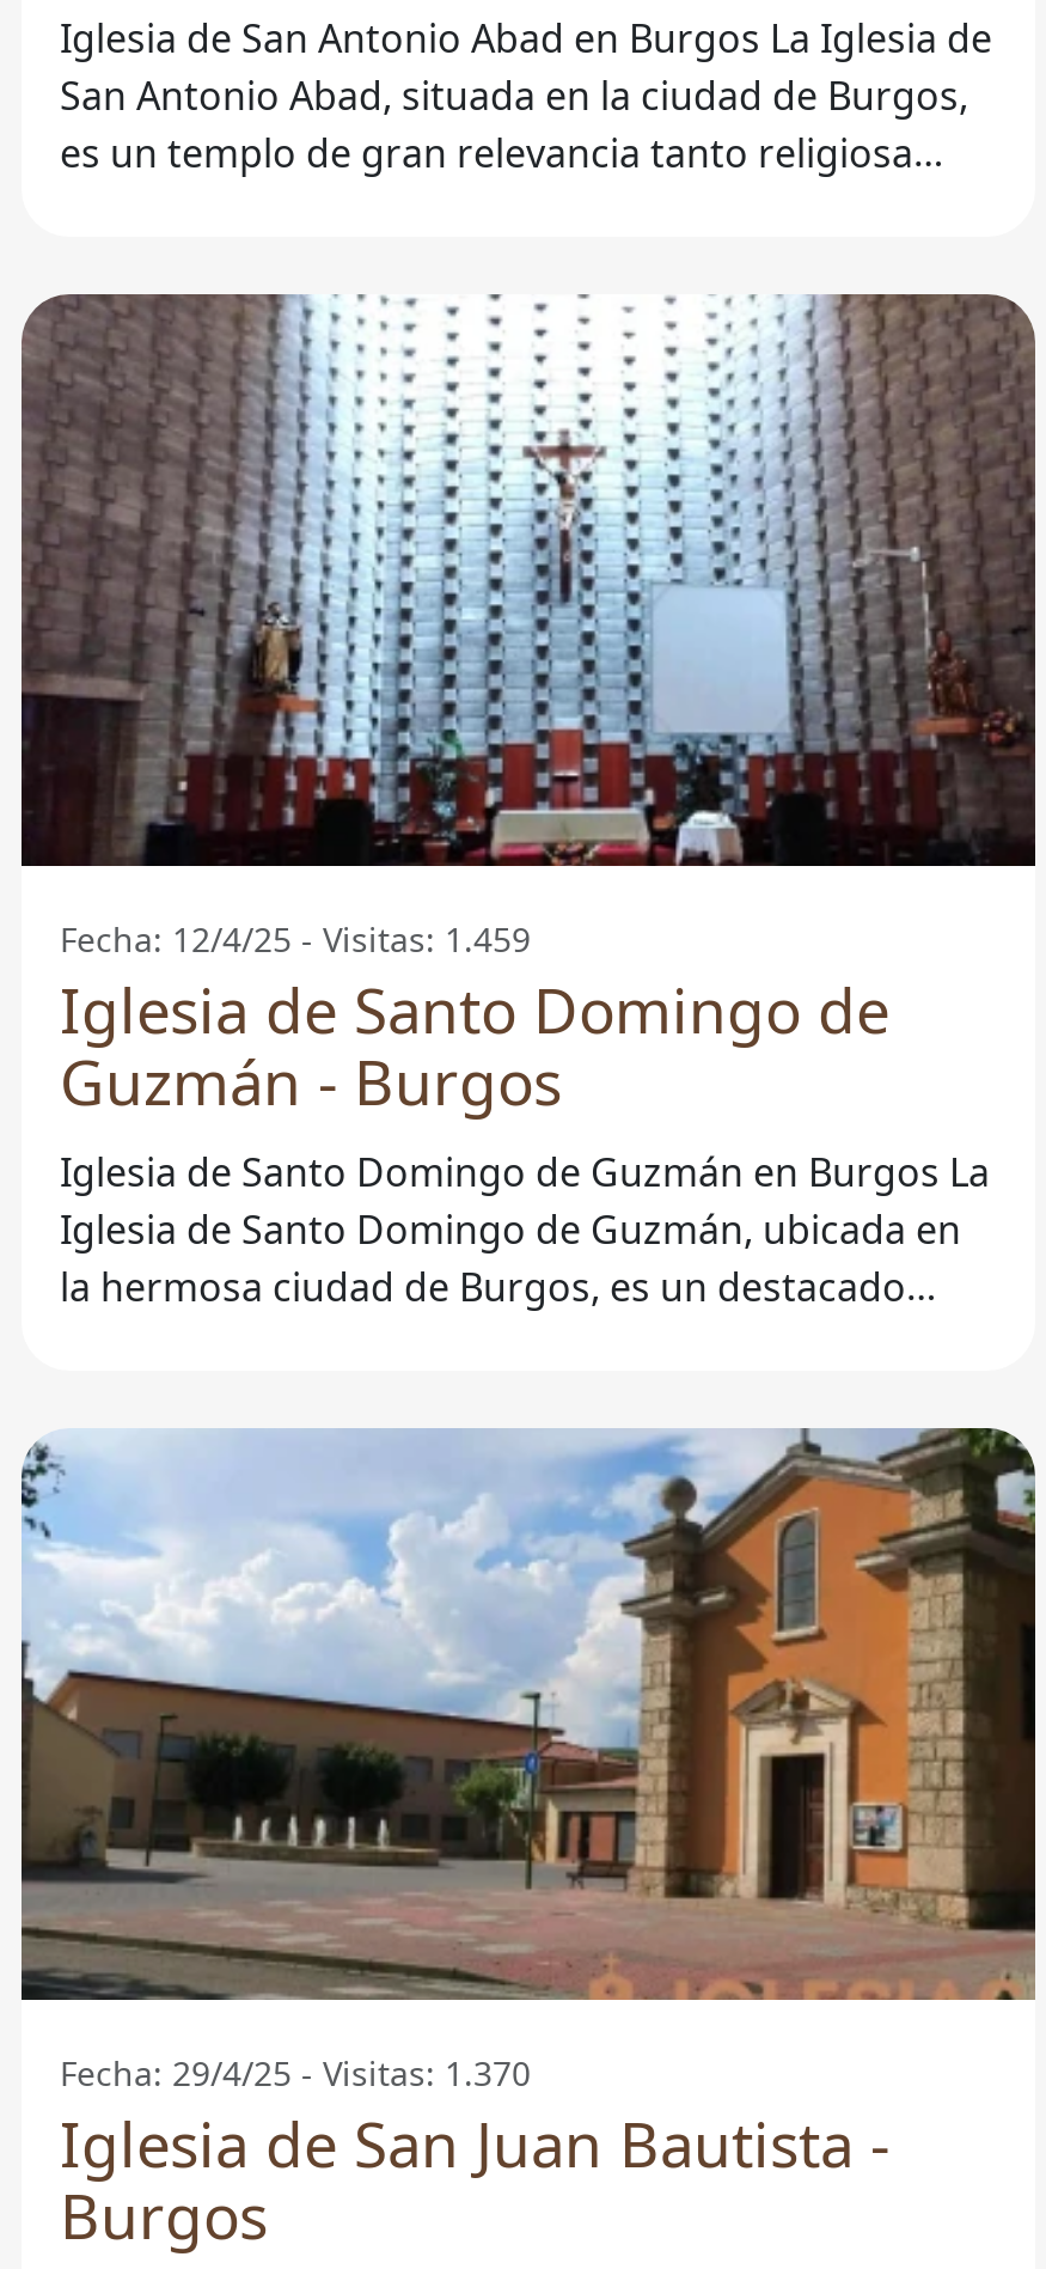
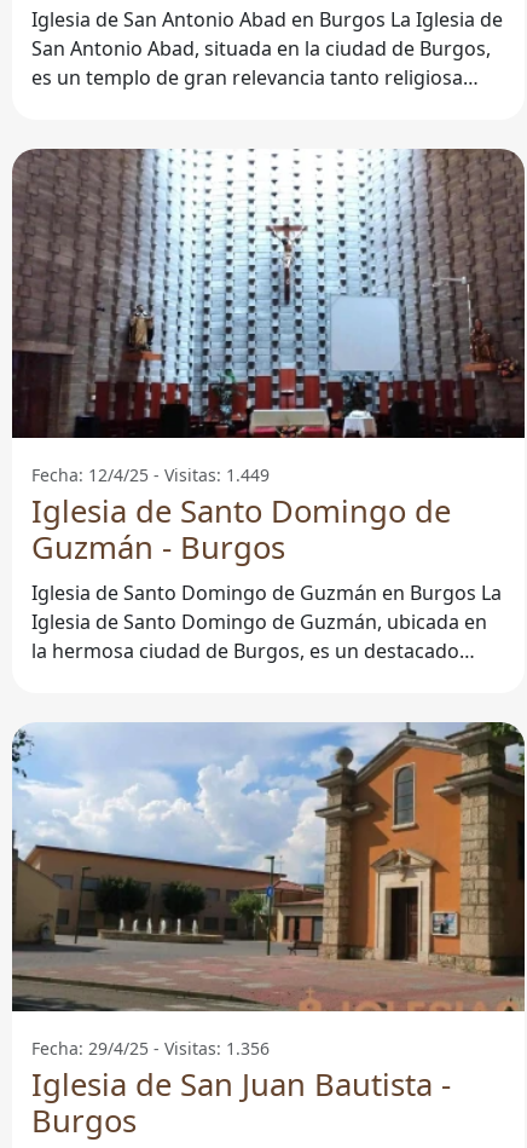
[60,915,531,960] Fecha: 12/4/25 - Visitas: 1.459 -> [31,463,270,486] Fecha: 12/4/25 - Visitas: 1.449
[60,2049,531,2094] Fecha: 29/4/25 - Visitas: 1.370 -> [31,1036,270,1059] Fecha: 29/4/25 - Visitas: 1.356

